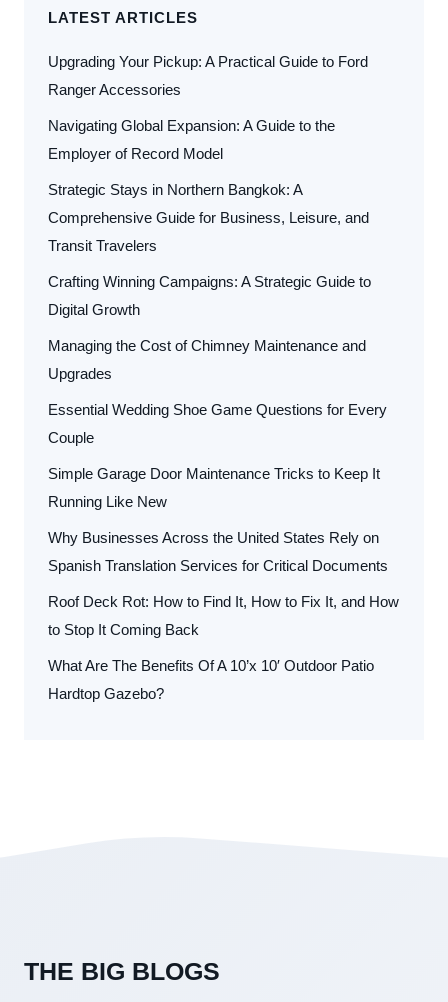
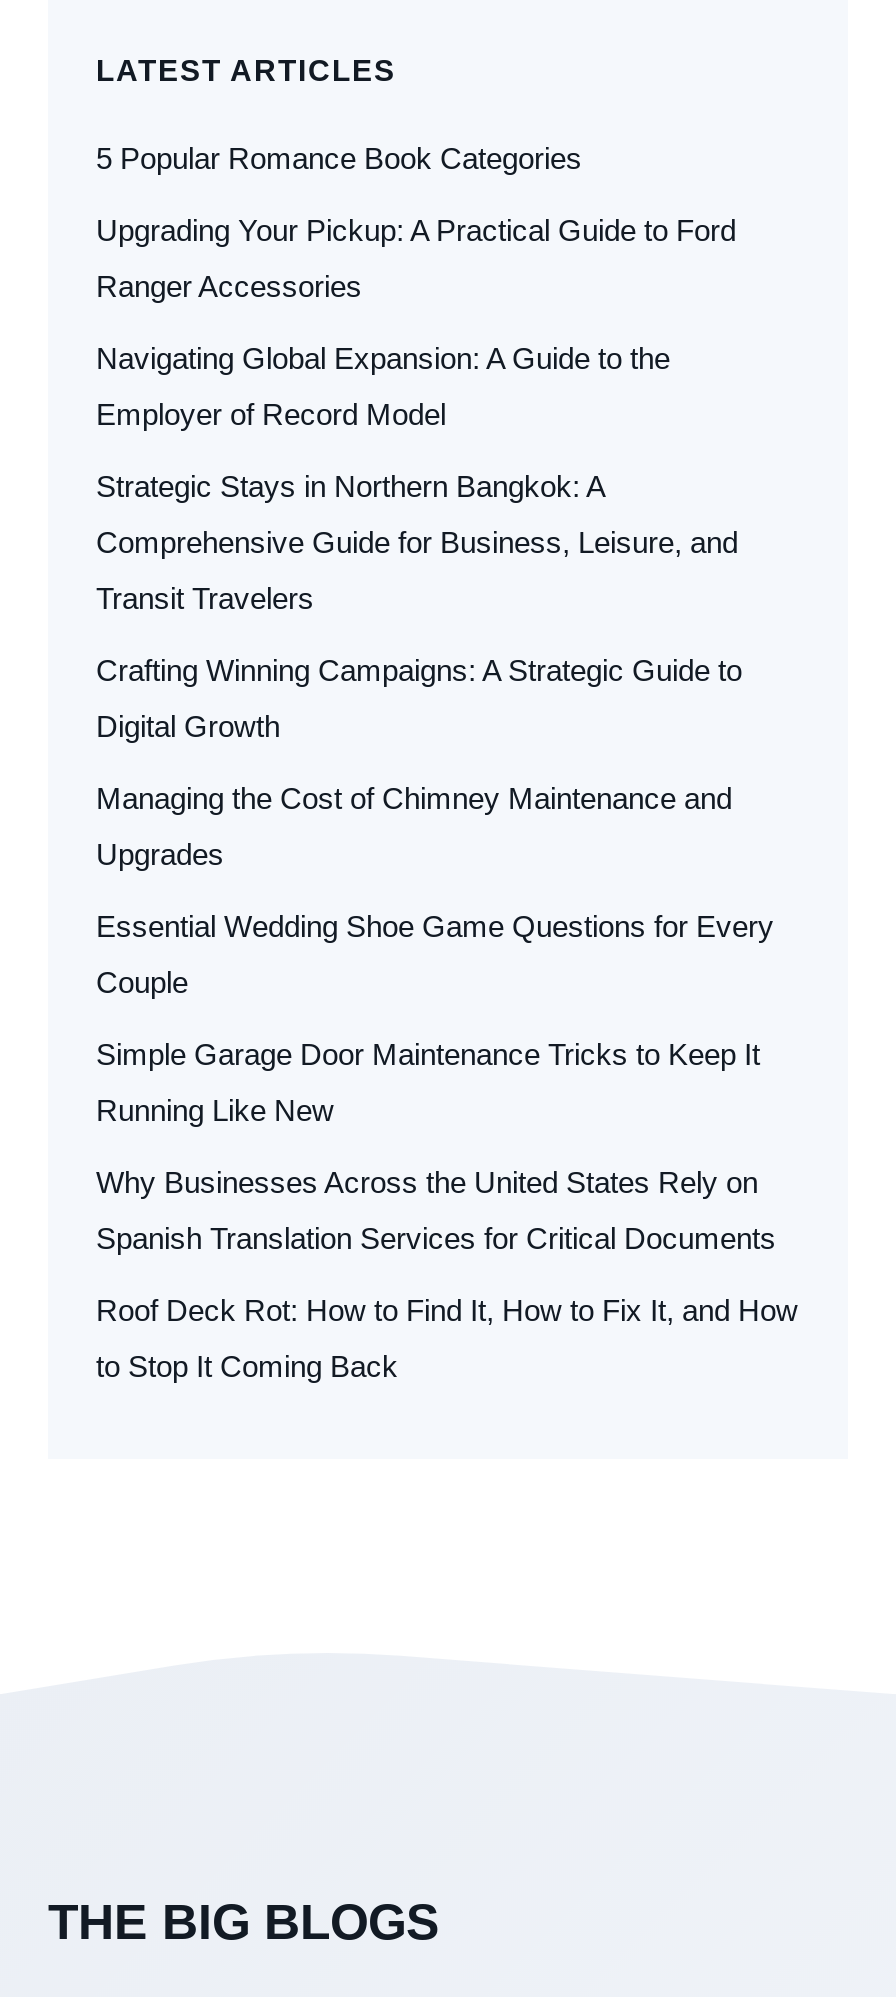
none -> [96,141,582,175] 5 Popular Romance Book Categories
moved [48,53,399,638] -> [96,213,798,1383]: Upgrading Your Pickup: A Practical Guide to Ford | Ranger Accessories | Navigating Global Expansion: A Guide to the | ... | Roof Deck Rot: How to Find It, How to Fix It, and How | to Stop It Coming Back
[48,657,374,702] What Are The Benefits Of A 10’x 10′ Outdoor Patio | Hardtop Gazebo? -> none

